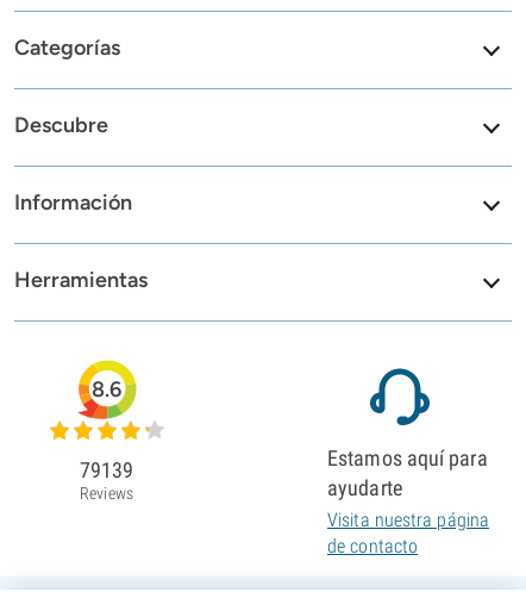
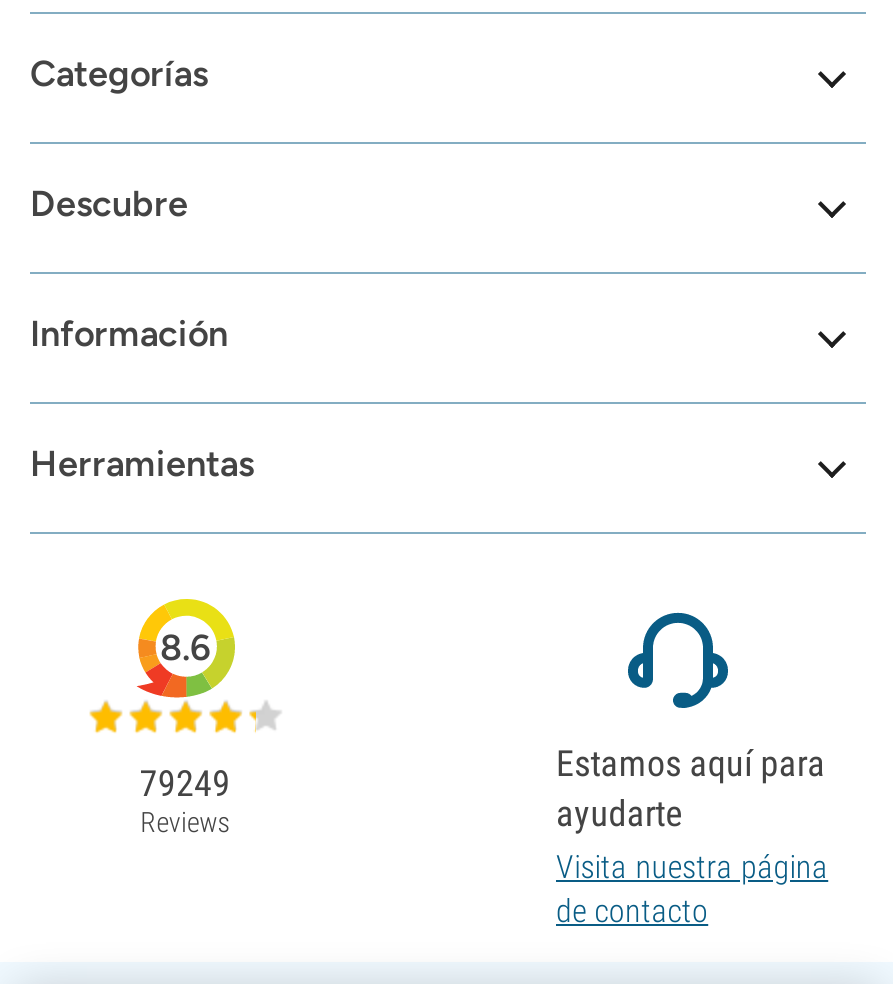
[79,457,134,482] 79139 -> [140,762,230,804] 79249

